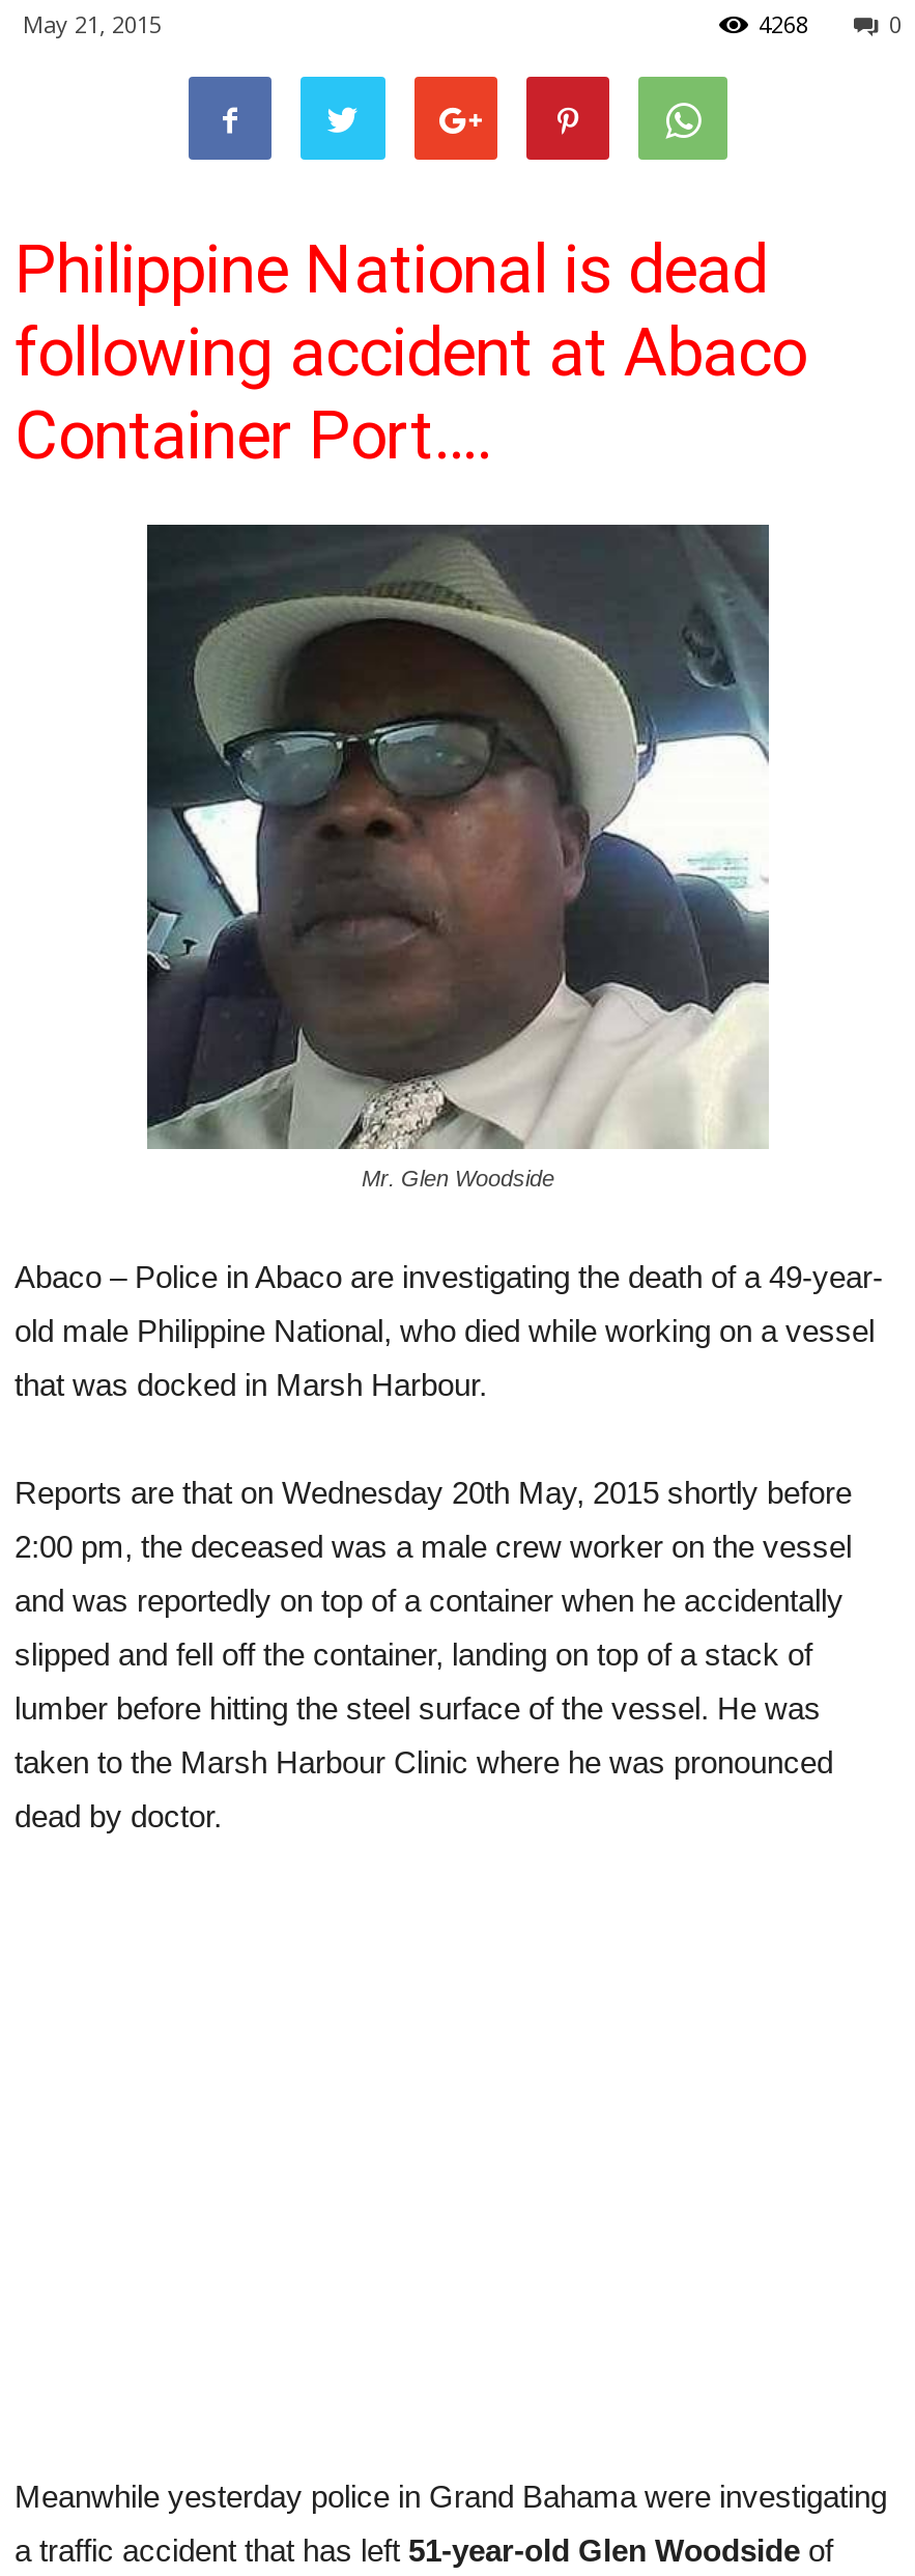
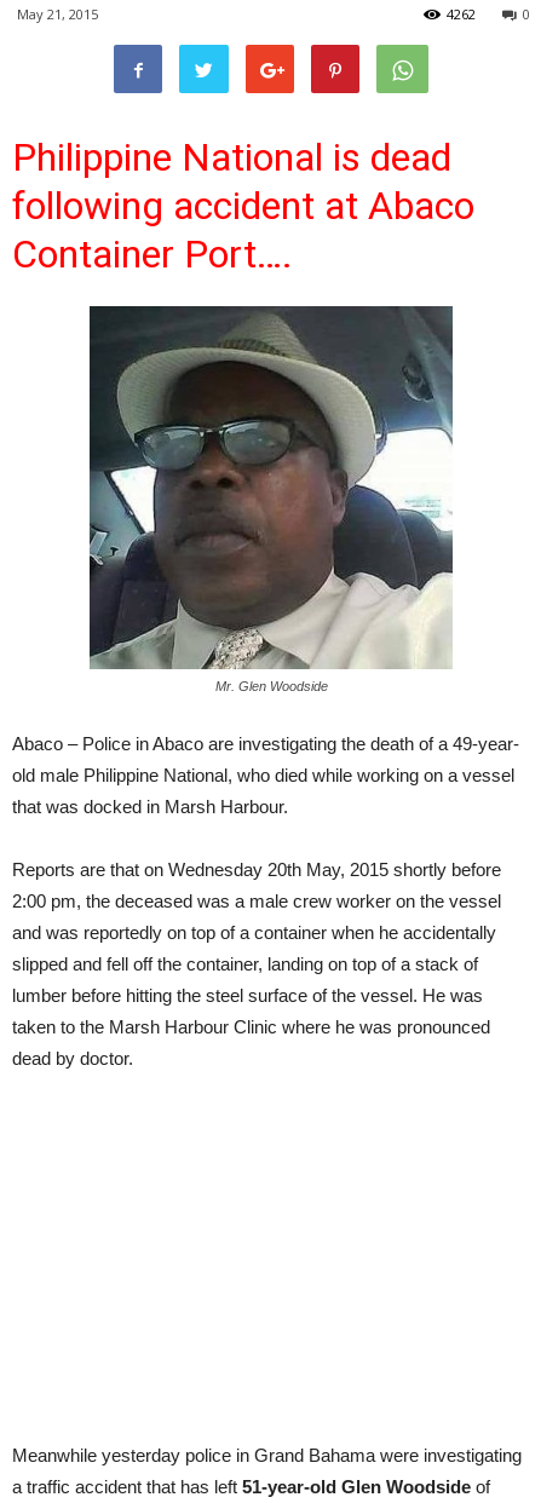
[759,8,808,39] 4268 -> [447,5,476,23] 4262

